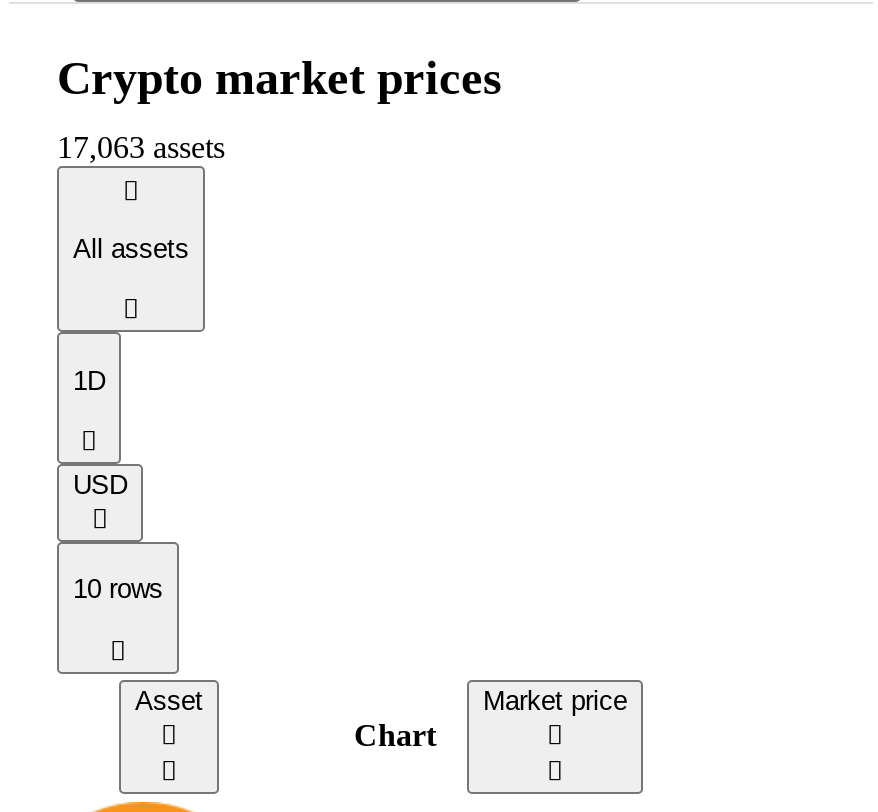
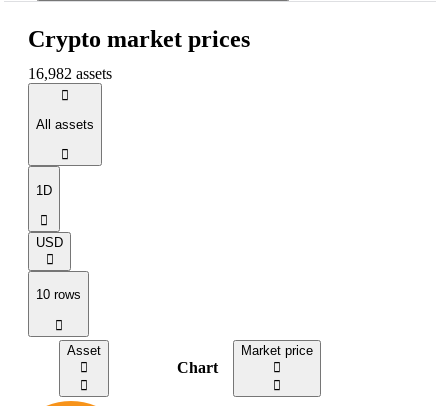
[57,129,225,163] 17,063 assets -> [28,64,112,81] 16,982 assets

